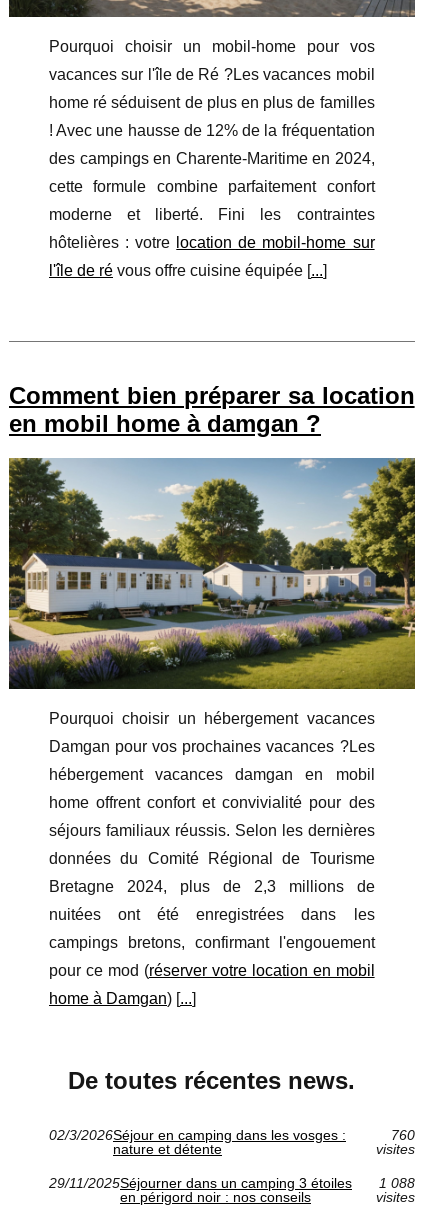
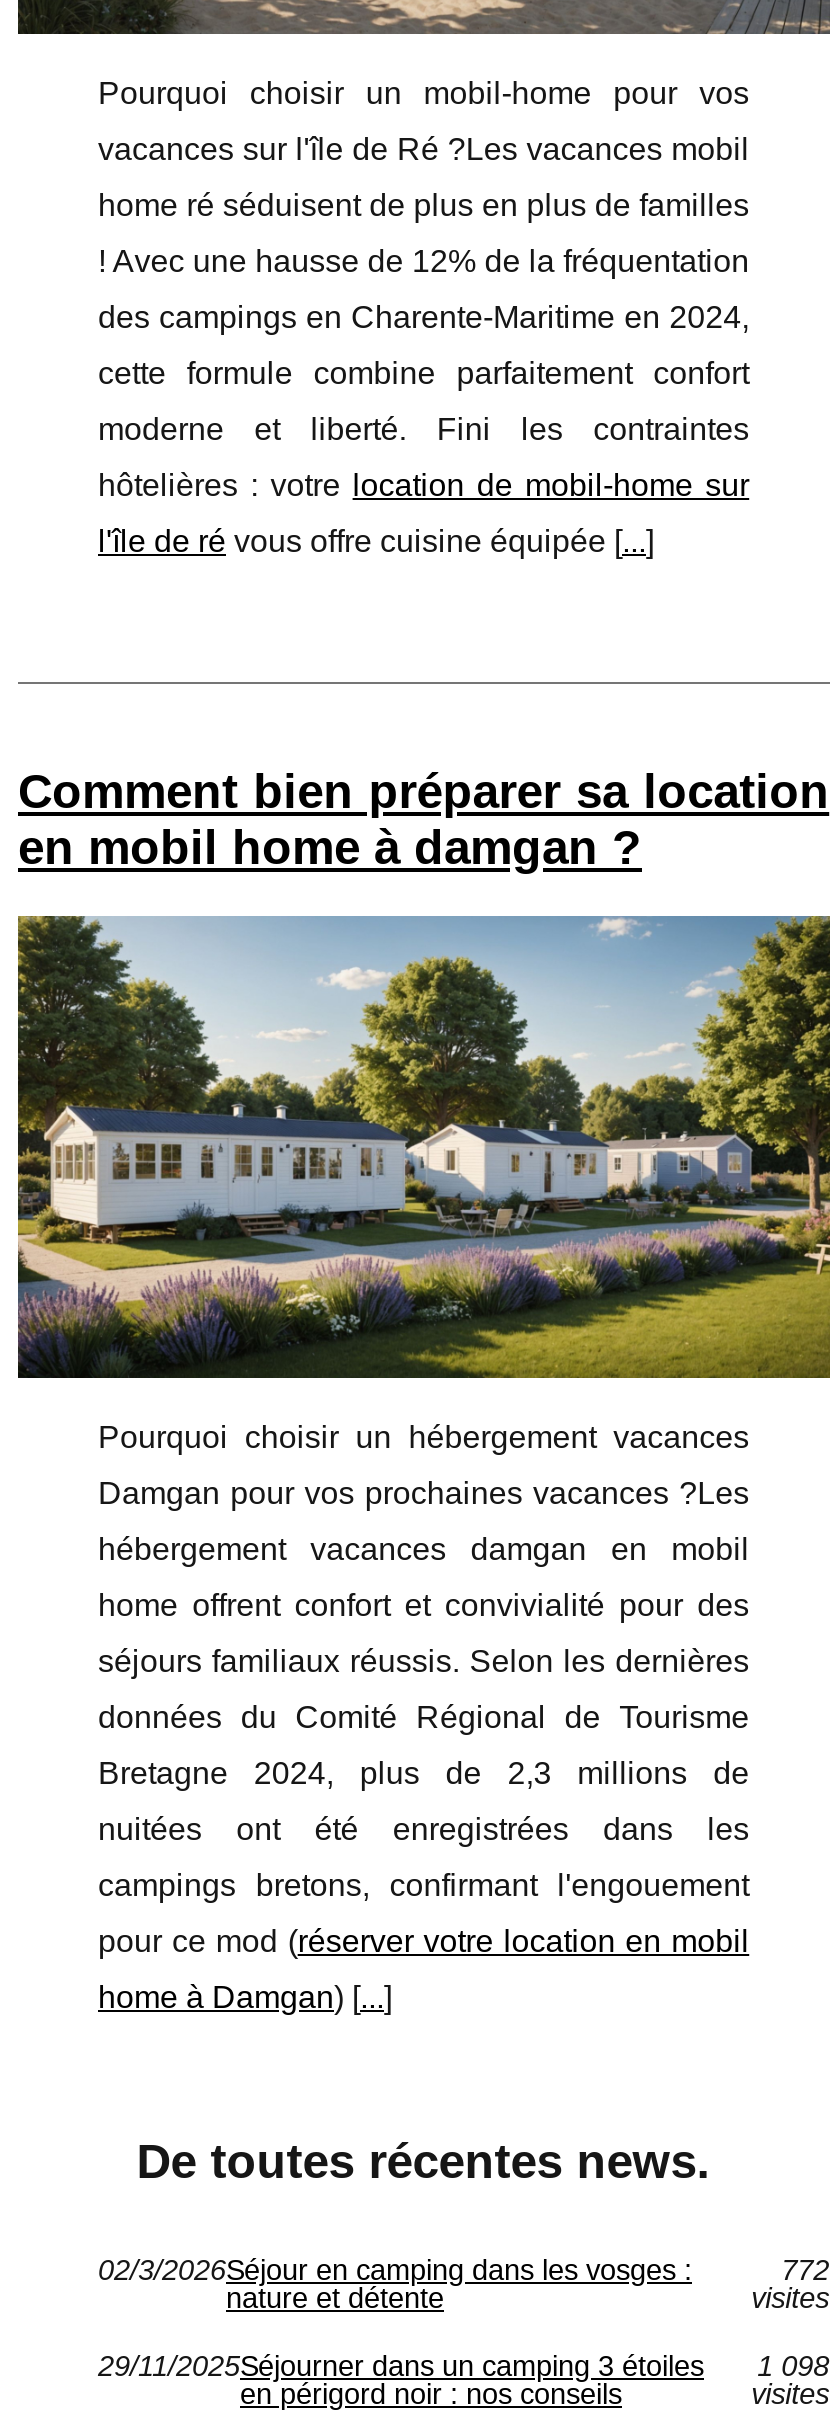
[391,1127,415,1143] 760 -> [781,2255,829,2287] 772
[49,1175,415,1191] 29/11/2025Séjourner dans un camping 3 étoiles 1 088 -> [98,2351,829,2383] 29/11/2025Séjourner dans un camping 3 étoiles 1 098

